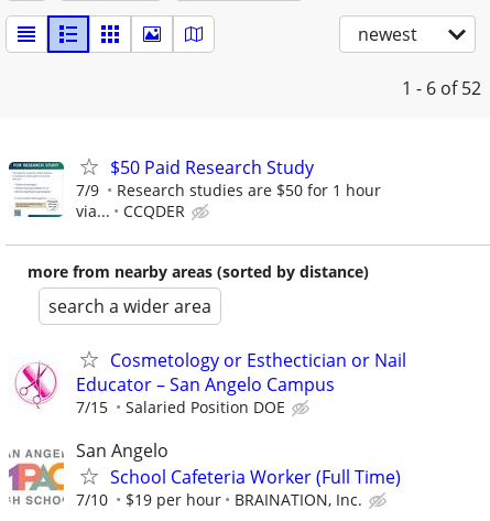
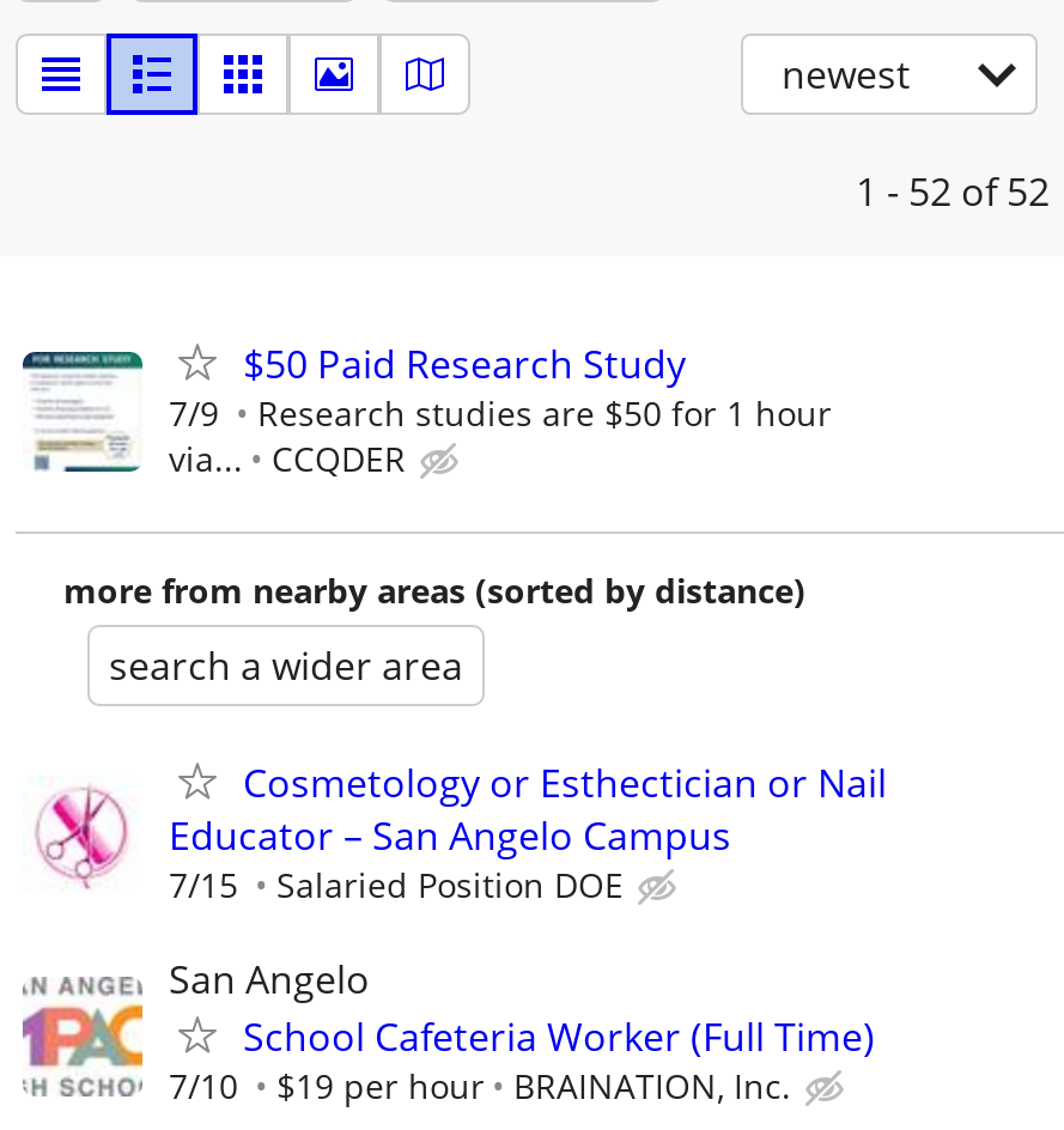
[402,76,481,100] 1 - 6 of 52 -> [856,165,1050,218] 1 - 52 of 52

